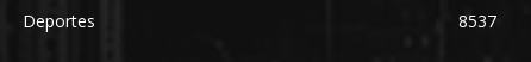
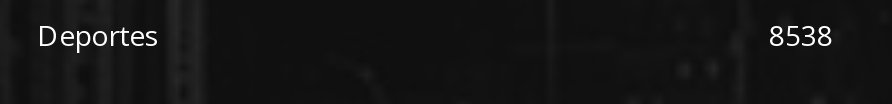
[458,10,496,32] 8537 -> [769,16,833,54] 8538

